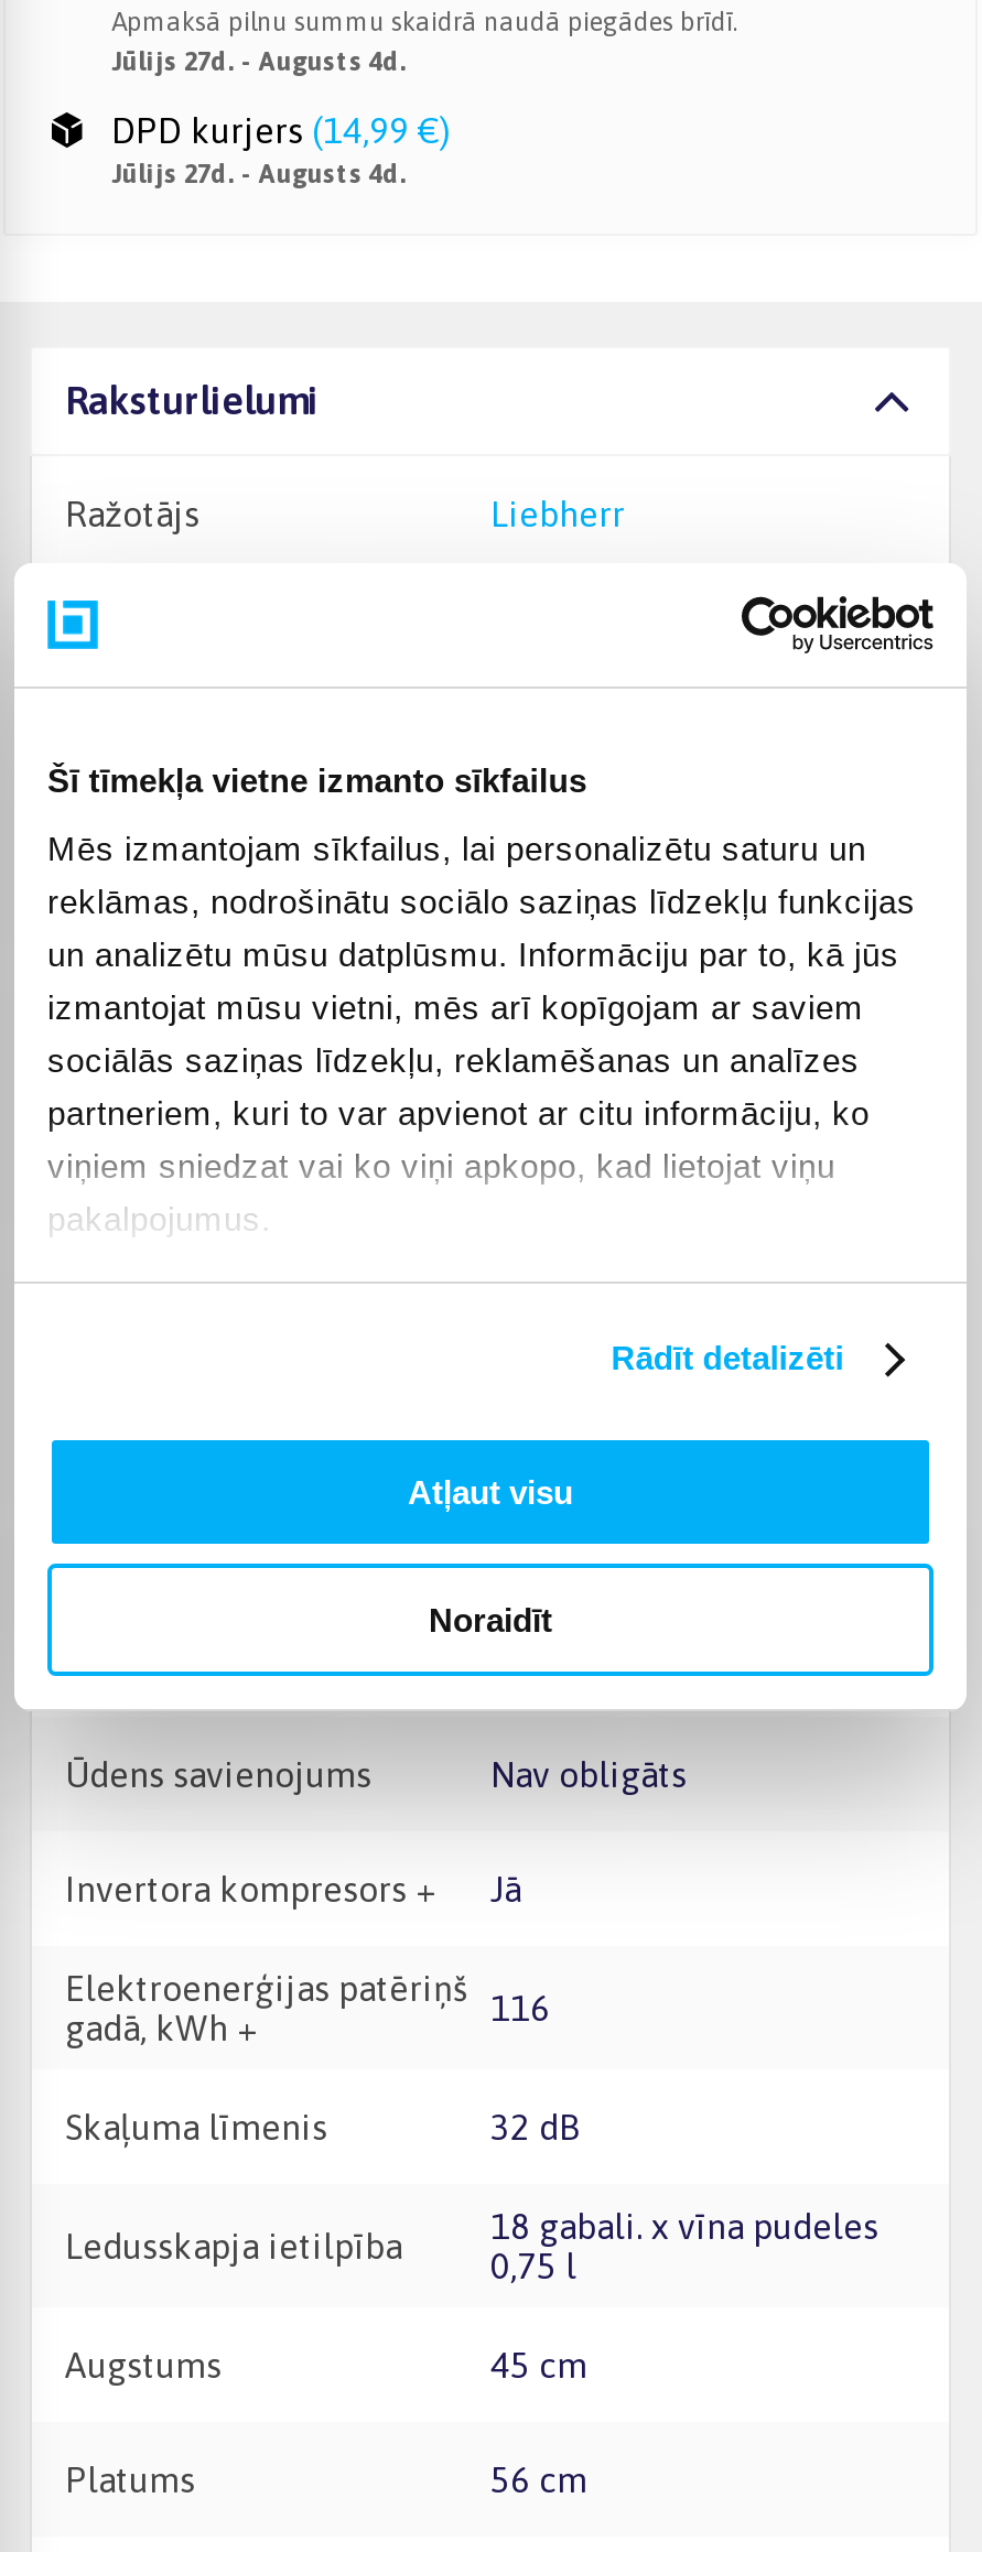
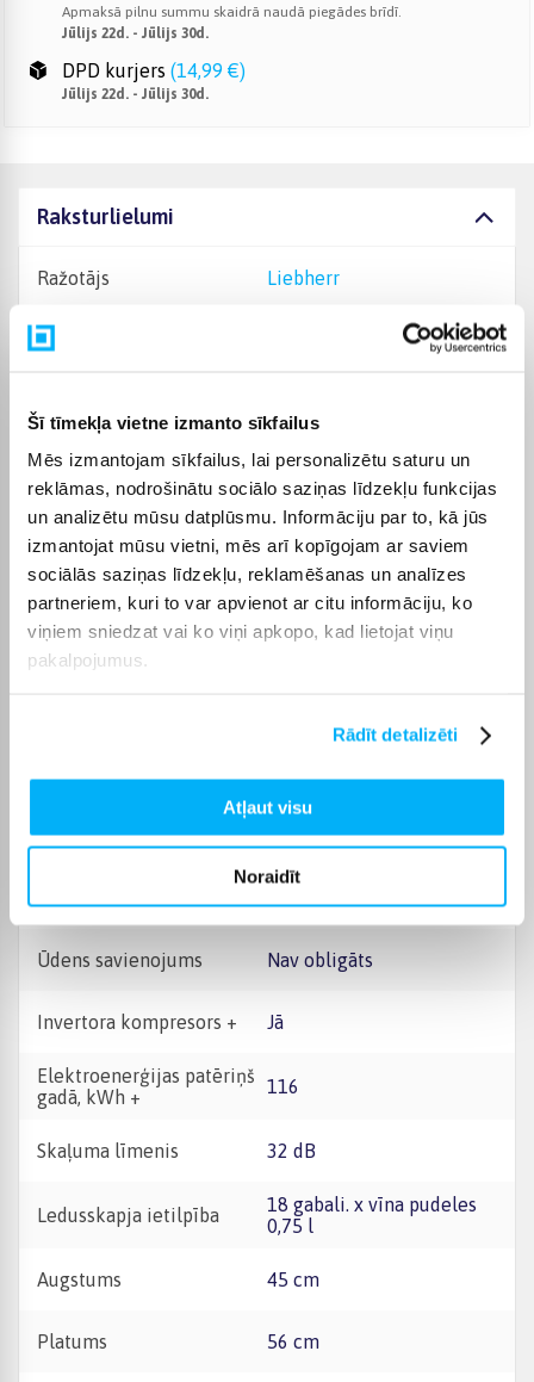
[111,46,407,77] Jūlijs 27d. - Augusts 4d. -> [62,25,209,42] Jūlijs 22d. - Jūlijs 30d.
[111,159,407,190] Jūlijs 27d. - Augusts 4d. -> [62,86,209,103] Jūlijs 22d. - Jūlijs 30d.

